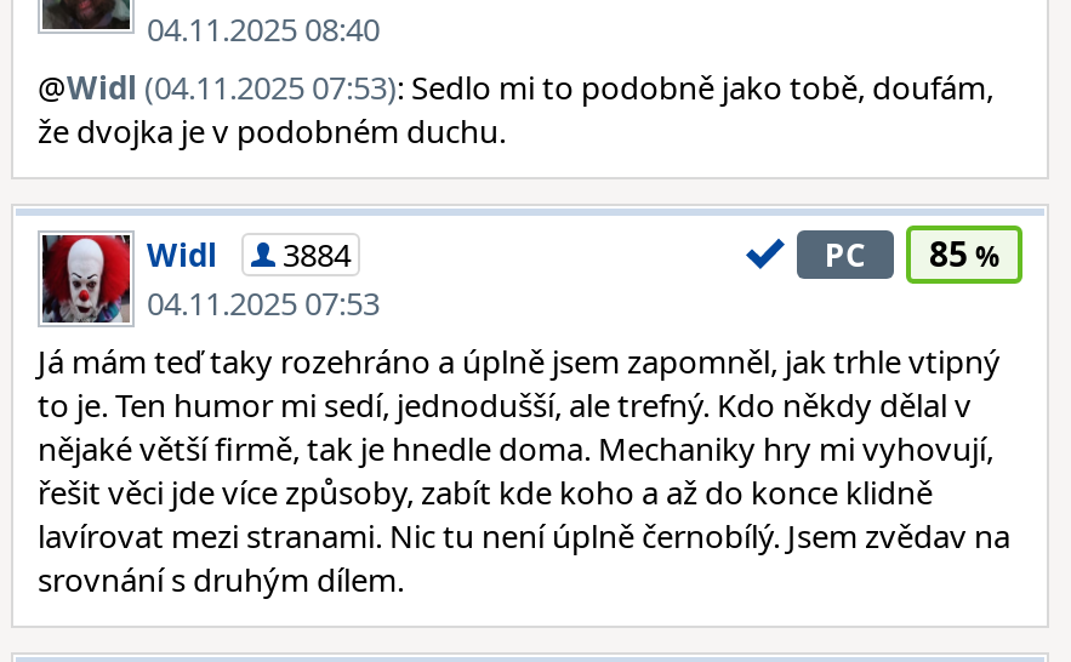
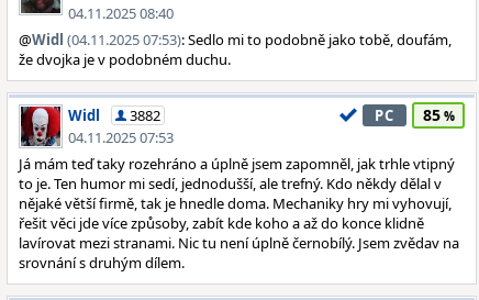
[147,233,351,276] Widl 3884 -> [68,105,160,125] Widl 3882

